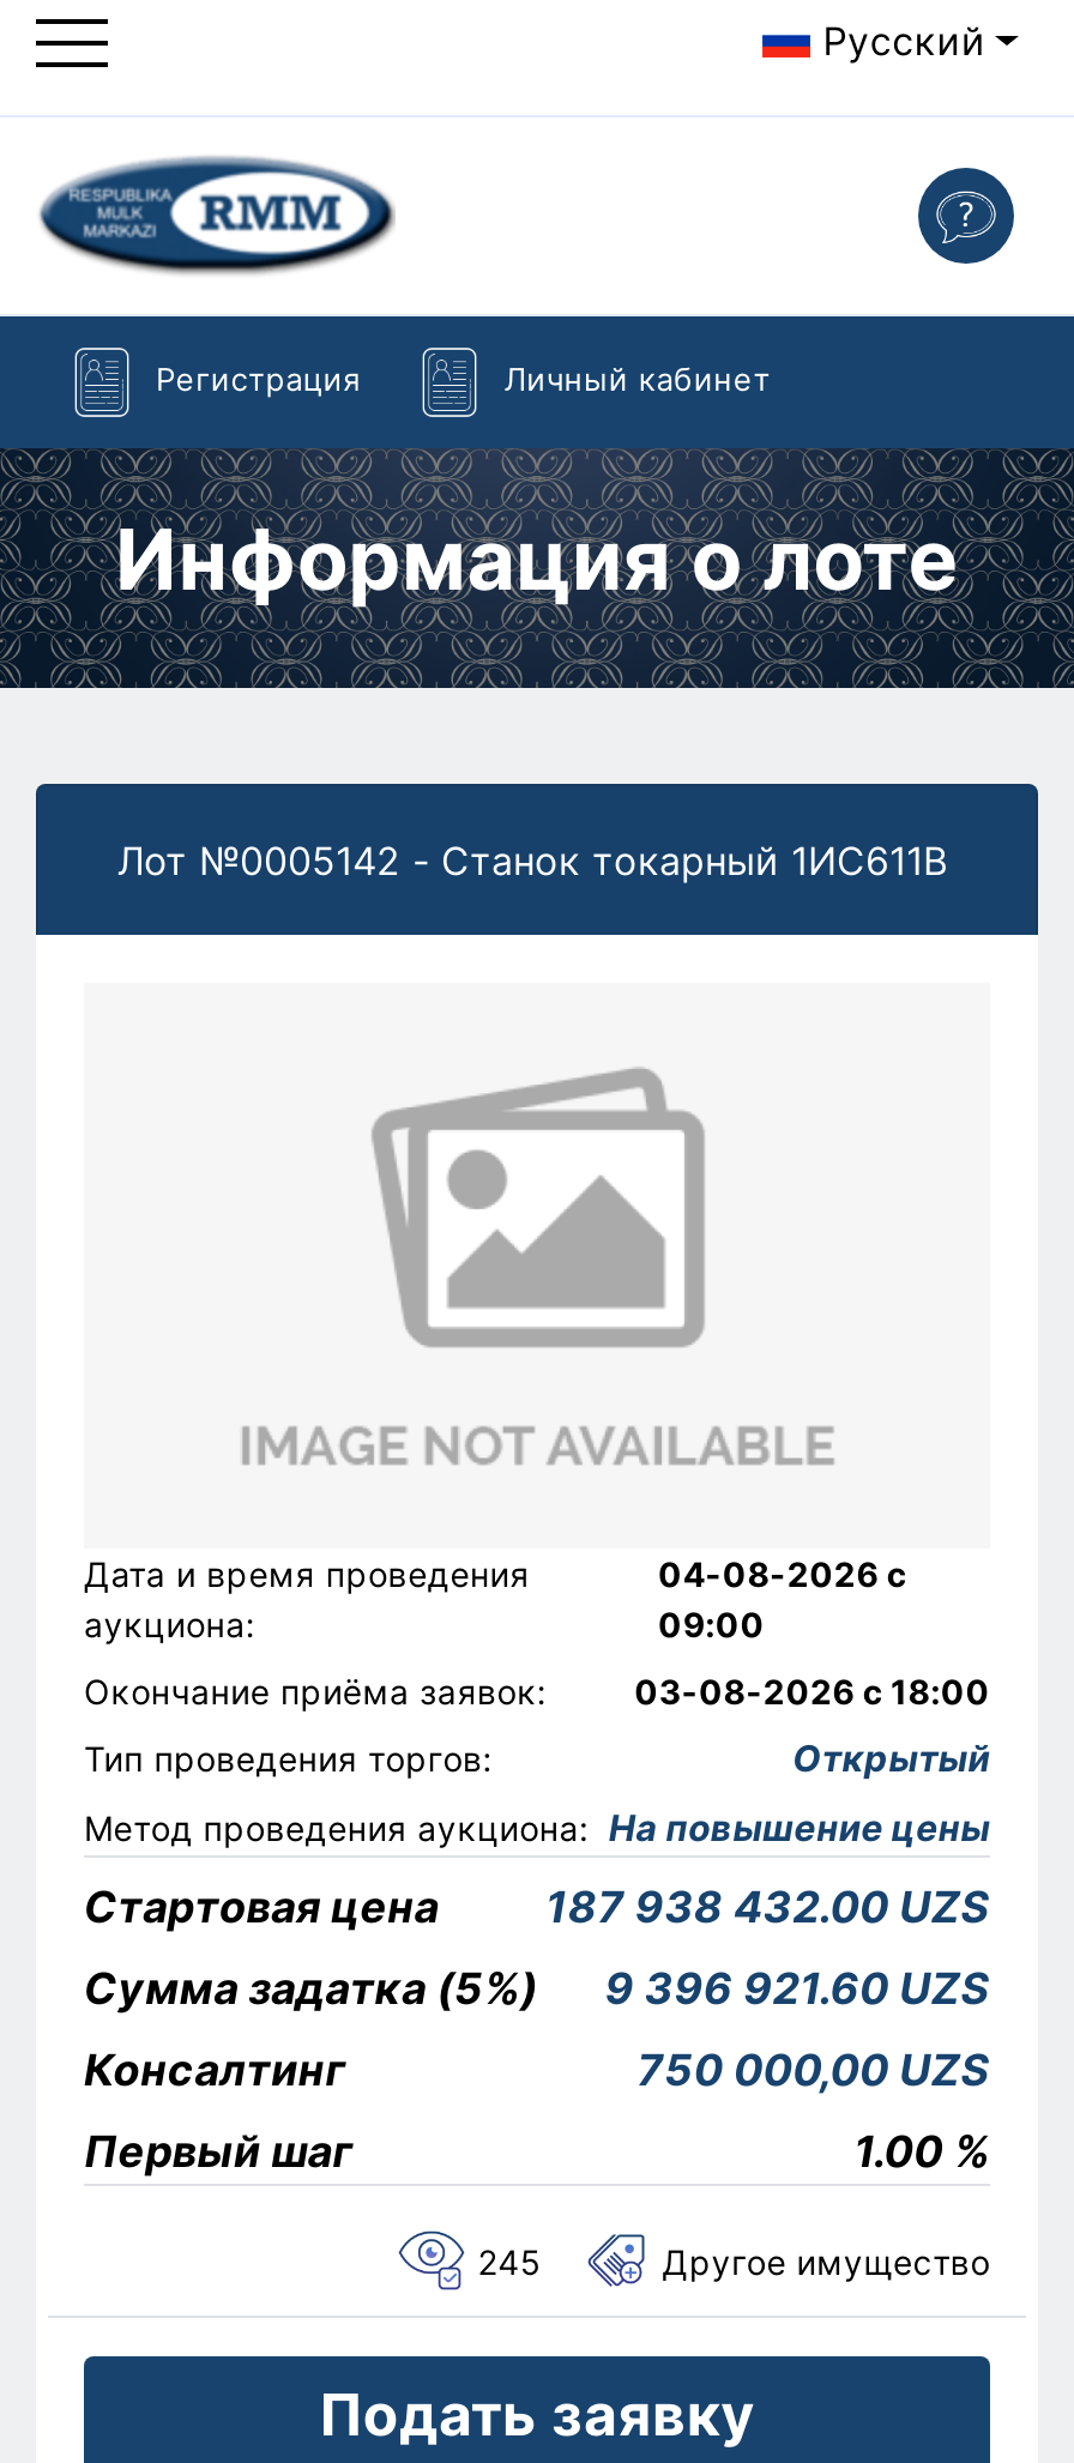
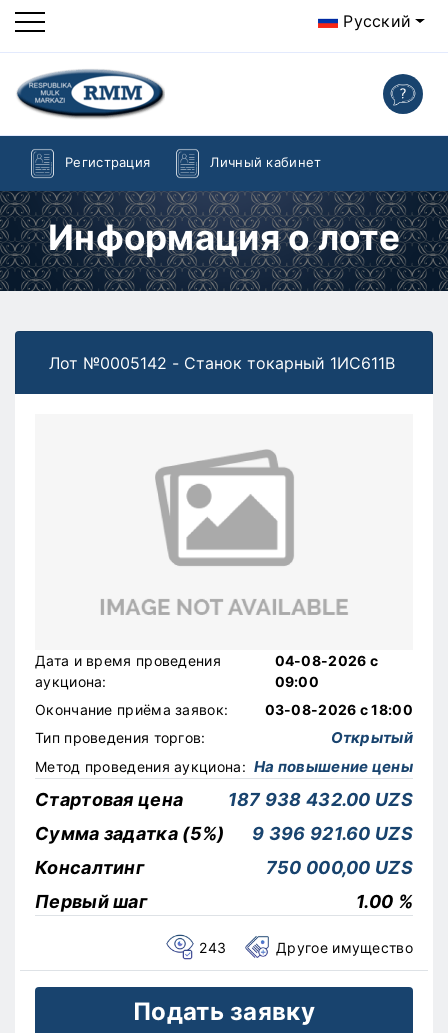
[478,2241,542,2282] 245 -> [199,939,226,956] 243

